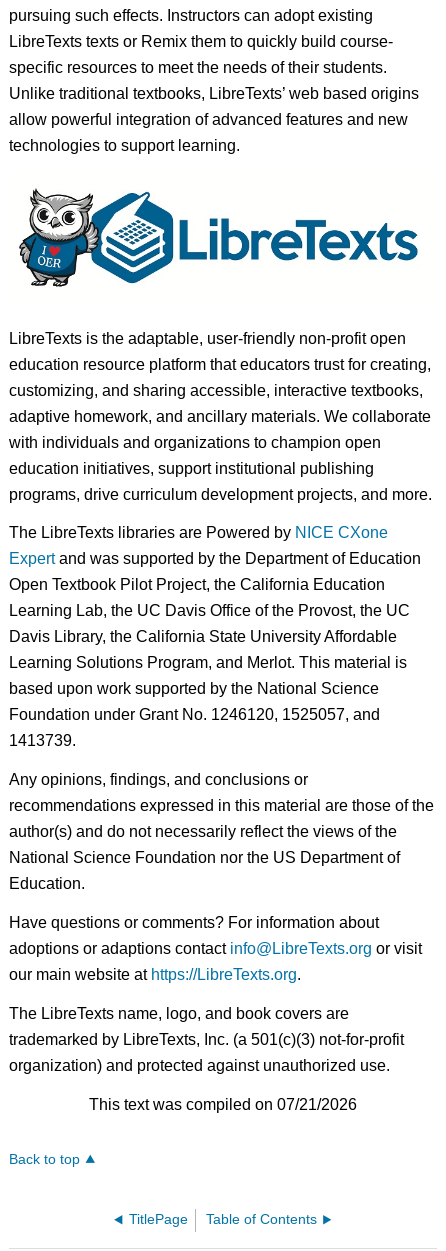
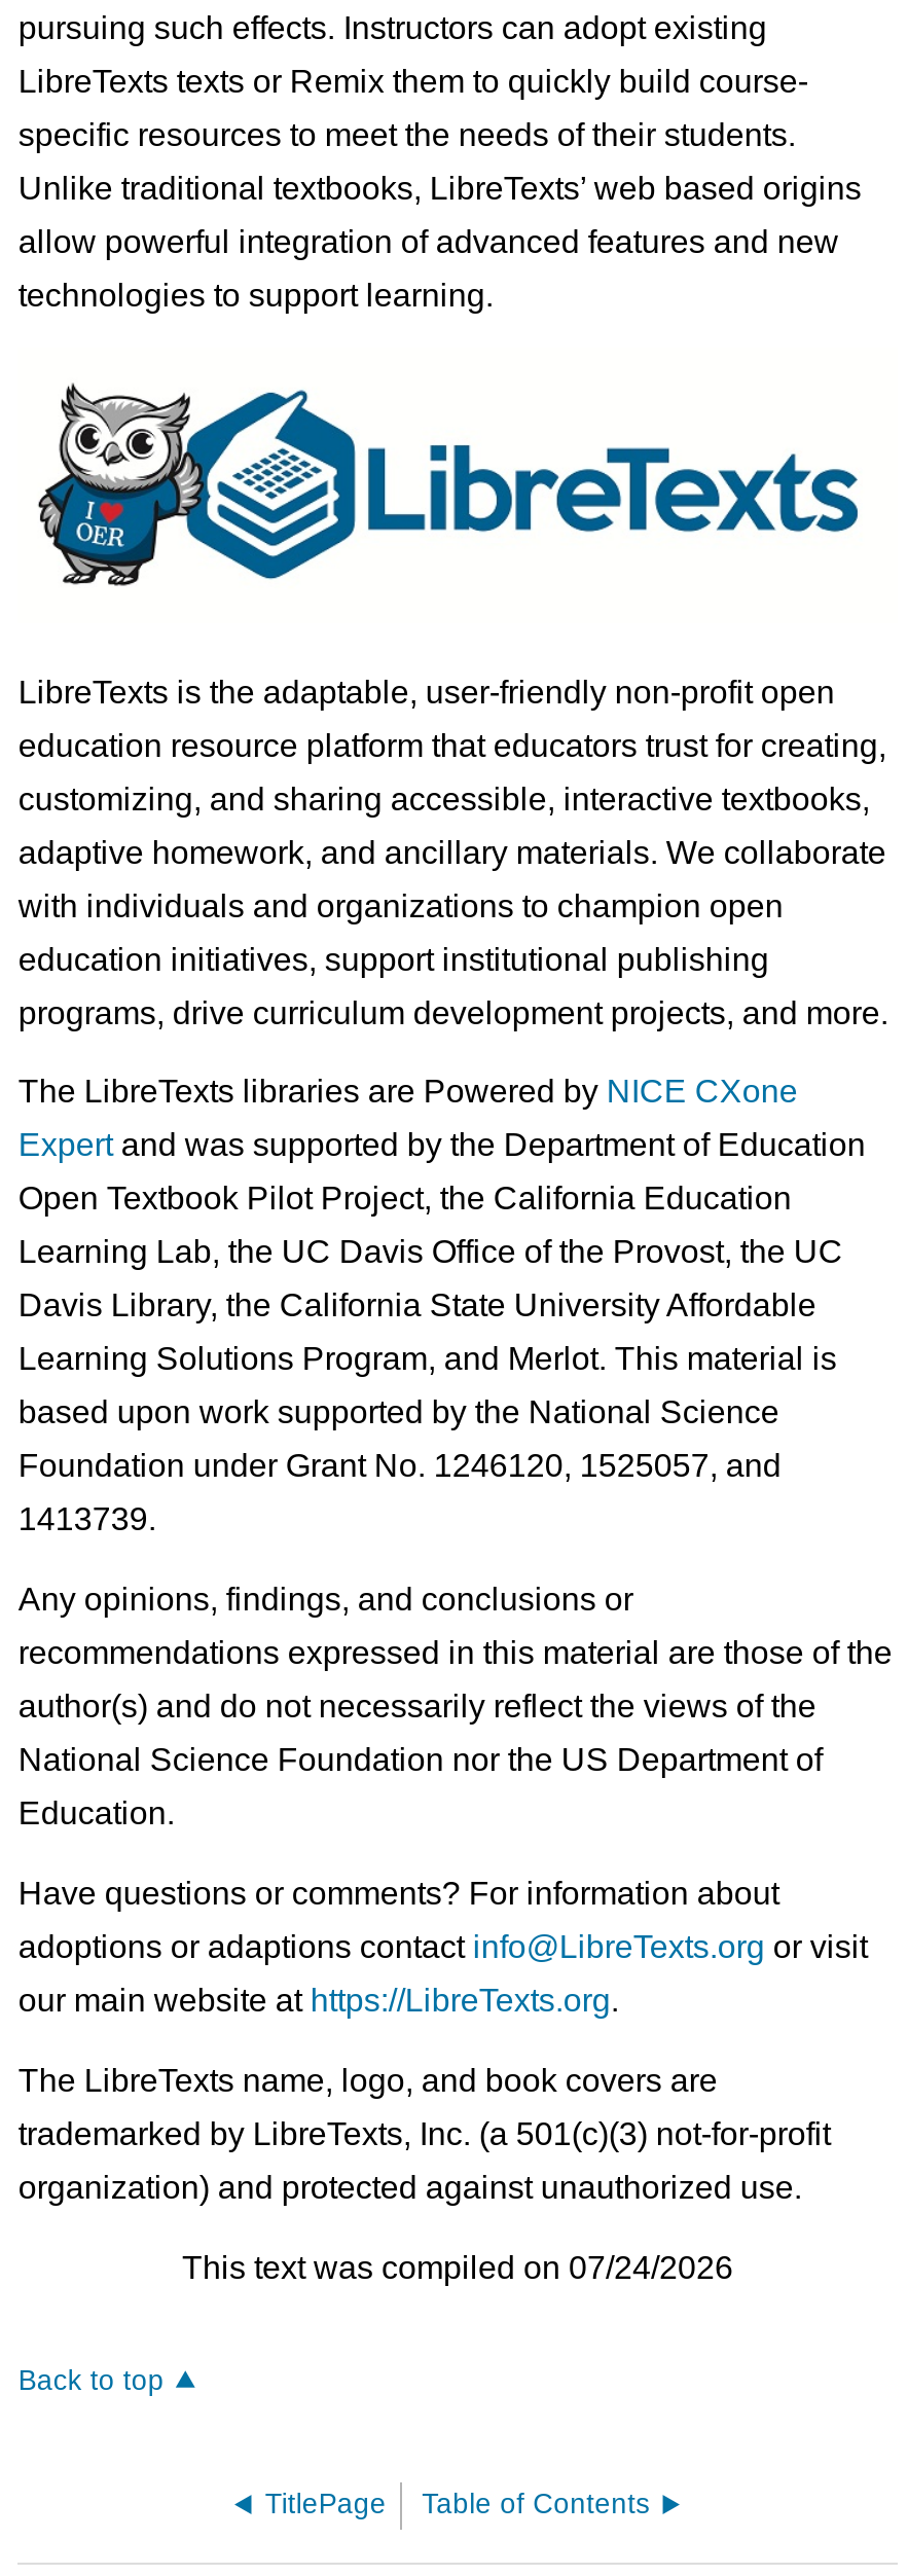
[89,1095,357,1112] This text was compiled on 07/21/2026 -> [182,2249,733,2284] This text was compiled on 07/24/2026

